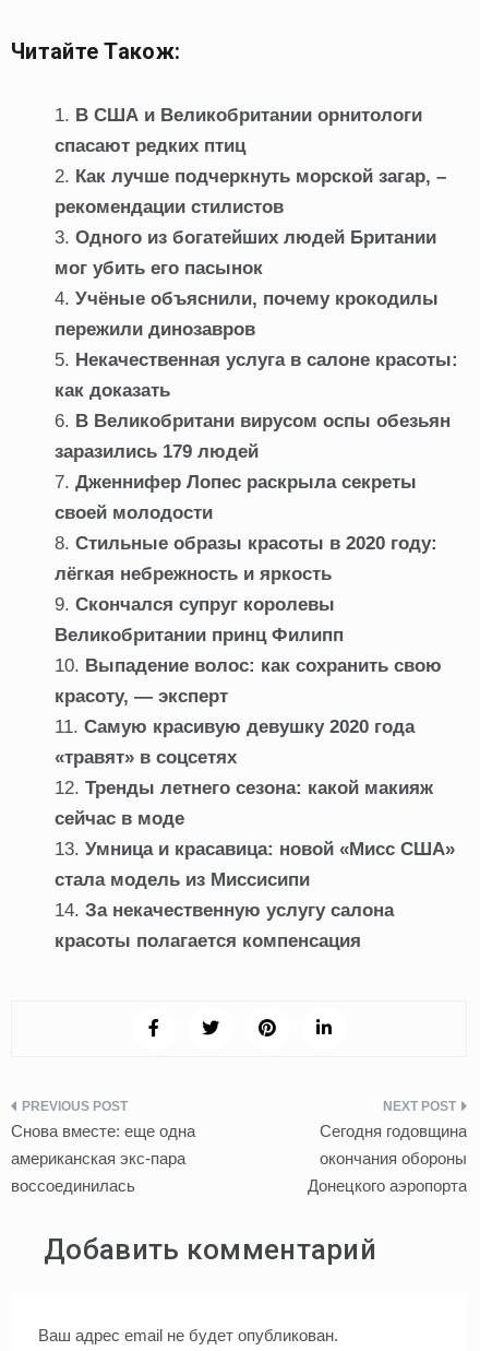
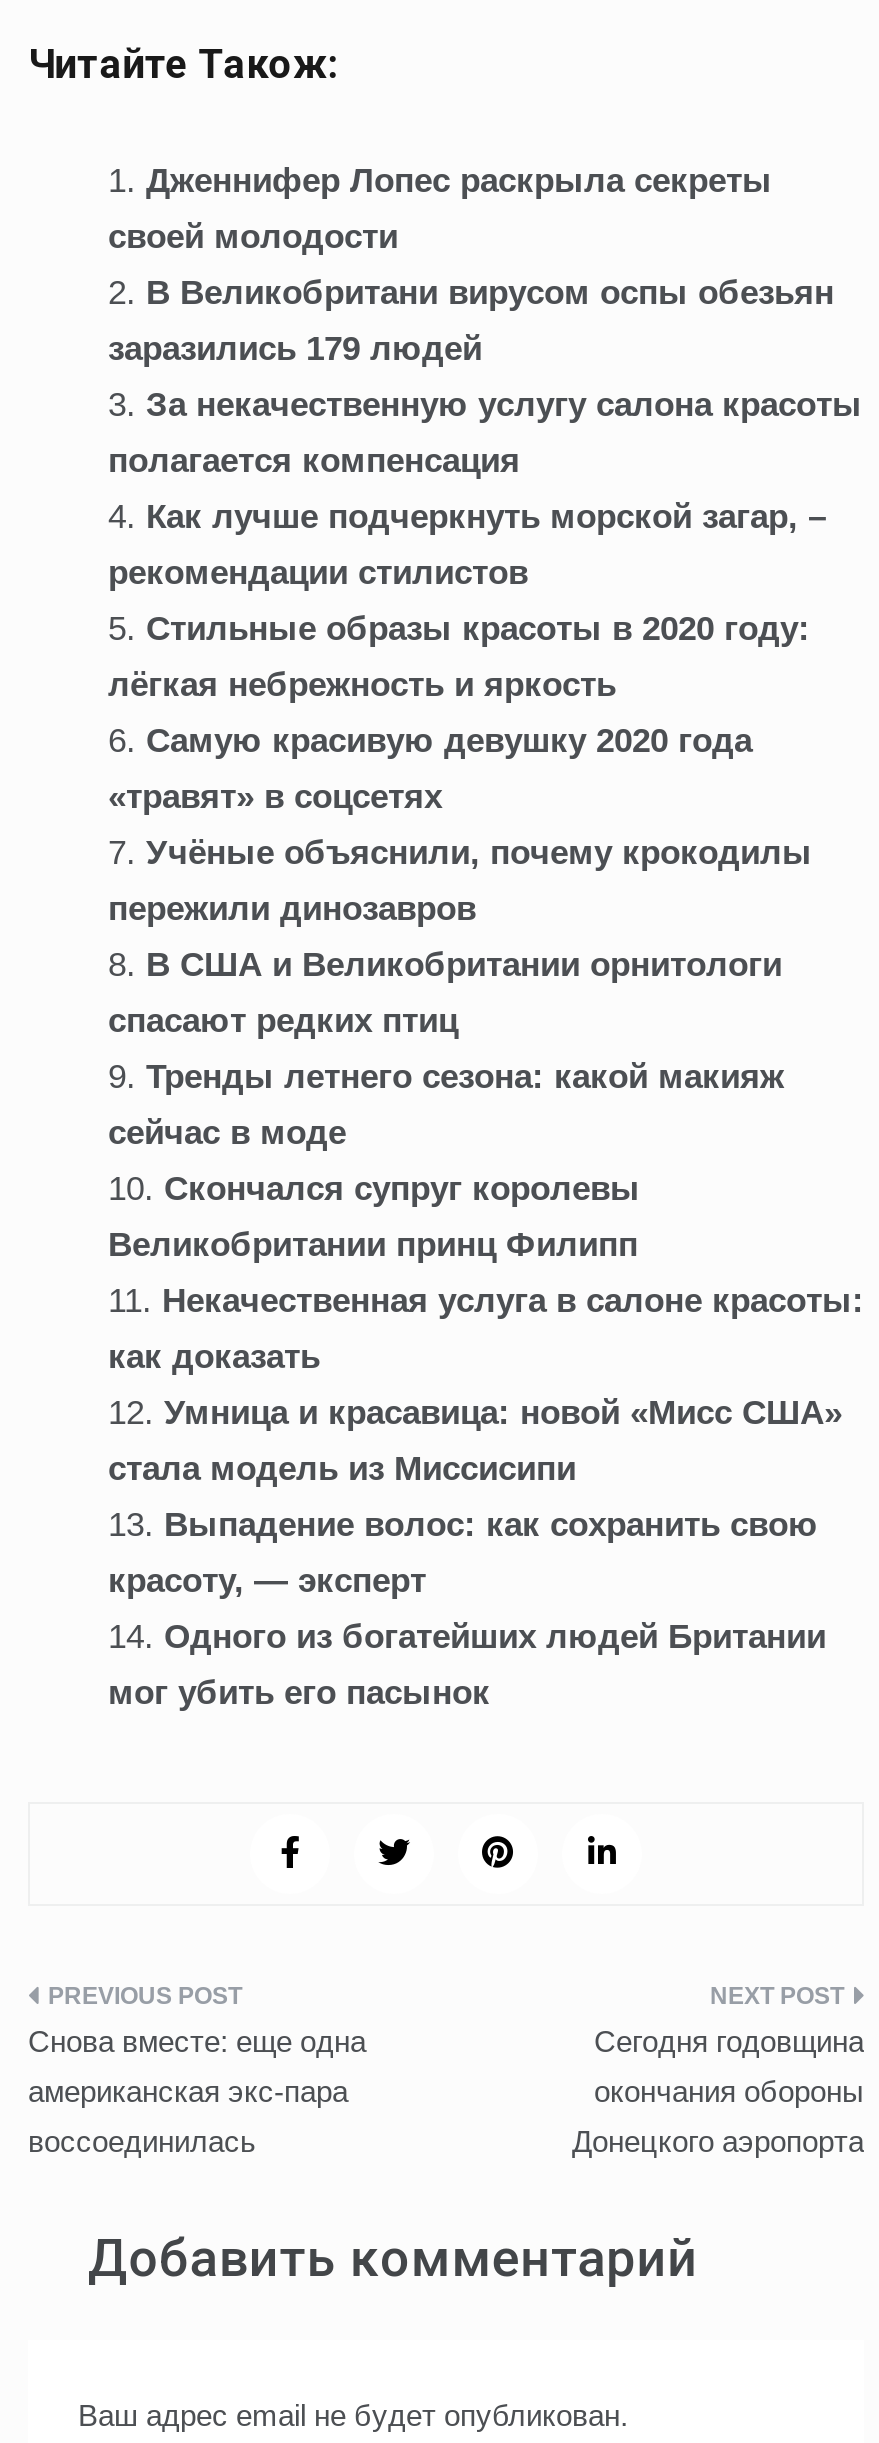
none -> [108,387,862,481] За некачественную услугу салона красоты | полагается компенсация
moved [55,105,422,157] -> [108,947,782,1041]: В США и Великобритании орнитологи | спасают редких птиц
moved [55,167,446,218] -> [108,499,826,593]: Как лучше подчеркнуть морской загар, – | рекомендации стилистов
moved [55,228,436,279] -> [108,1619,826,1713]: Одного из богатейших людей Британии | мог убить его пасынок
moved [55,289,439,340] -> [108,835,812,929]: Учёные объяснили, почему крокодилы | пережили динозавров
moved [55,350,458,401] -> [108,1283,864,1377]: Некачественная услуга в салоне красоты: | как доказать
moved [55,411,451,585] -> [108,163,834,705]: В Великобритани вирусом оспы обезьян | заразились 179 людей | Дженнифер Лопес раскрыла секреты | своей молодости | Стильные образы красоты в 2020 году: | лёгкая небрежность и яркость
moved [55,595,442,707] -> [108,1171,818,1601]: Скончался супруг королевы | Великобритании принц Филипп | Выпадение волос: как сохранить свою | красоту, — эксперт
moved [55,717,415,768] -> [108,723,752,817]: Самую красивую девушку 2020 года | «травят» в соцсетях
moved [55,778,455,891] -> [108,1059,842,1489]: Тренды летнего сезона: какой макияж | сейчас в моде | Умница и красавица: новой «Мисс США» | стала модель из Миссисипи
[55,900,394,952] За некачественную услугу салона | красоты полагается компенсация -> none

